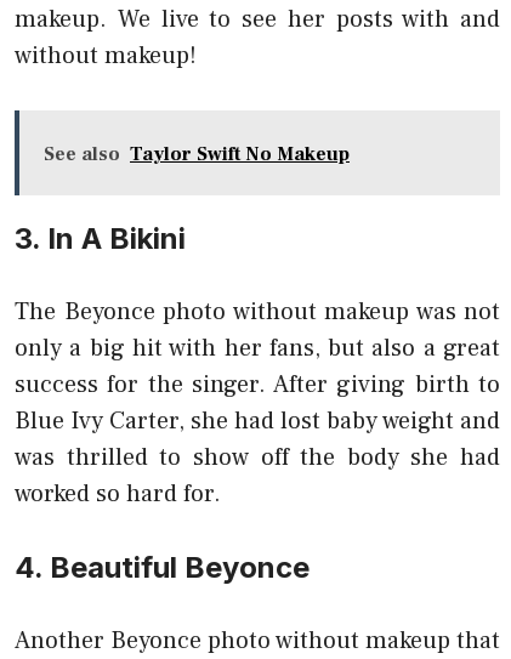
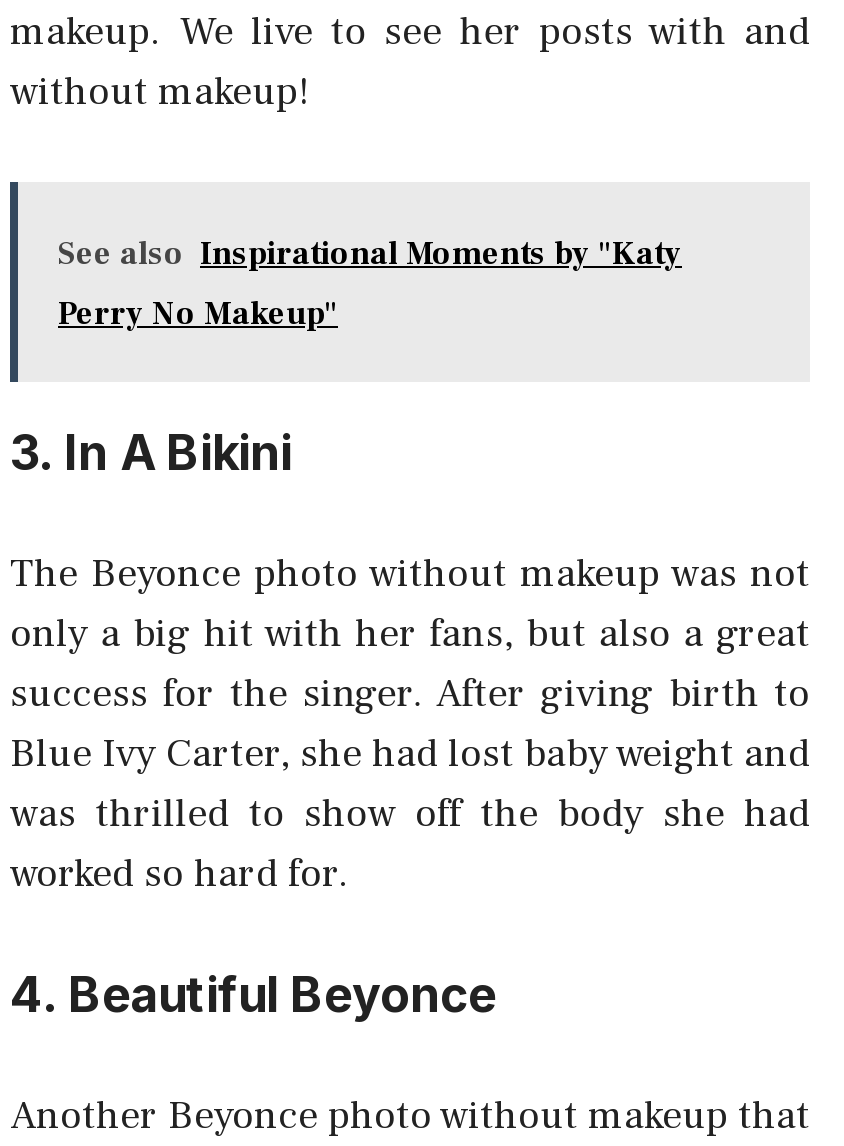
[44,141,350,166] See also Taylor Swift No Makeup -> [58,233,682,333] See also Inspirational Moments by "Katy | Perry No Makeup"

